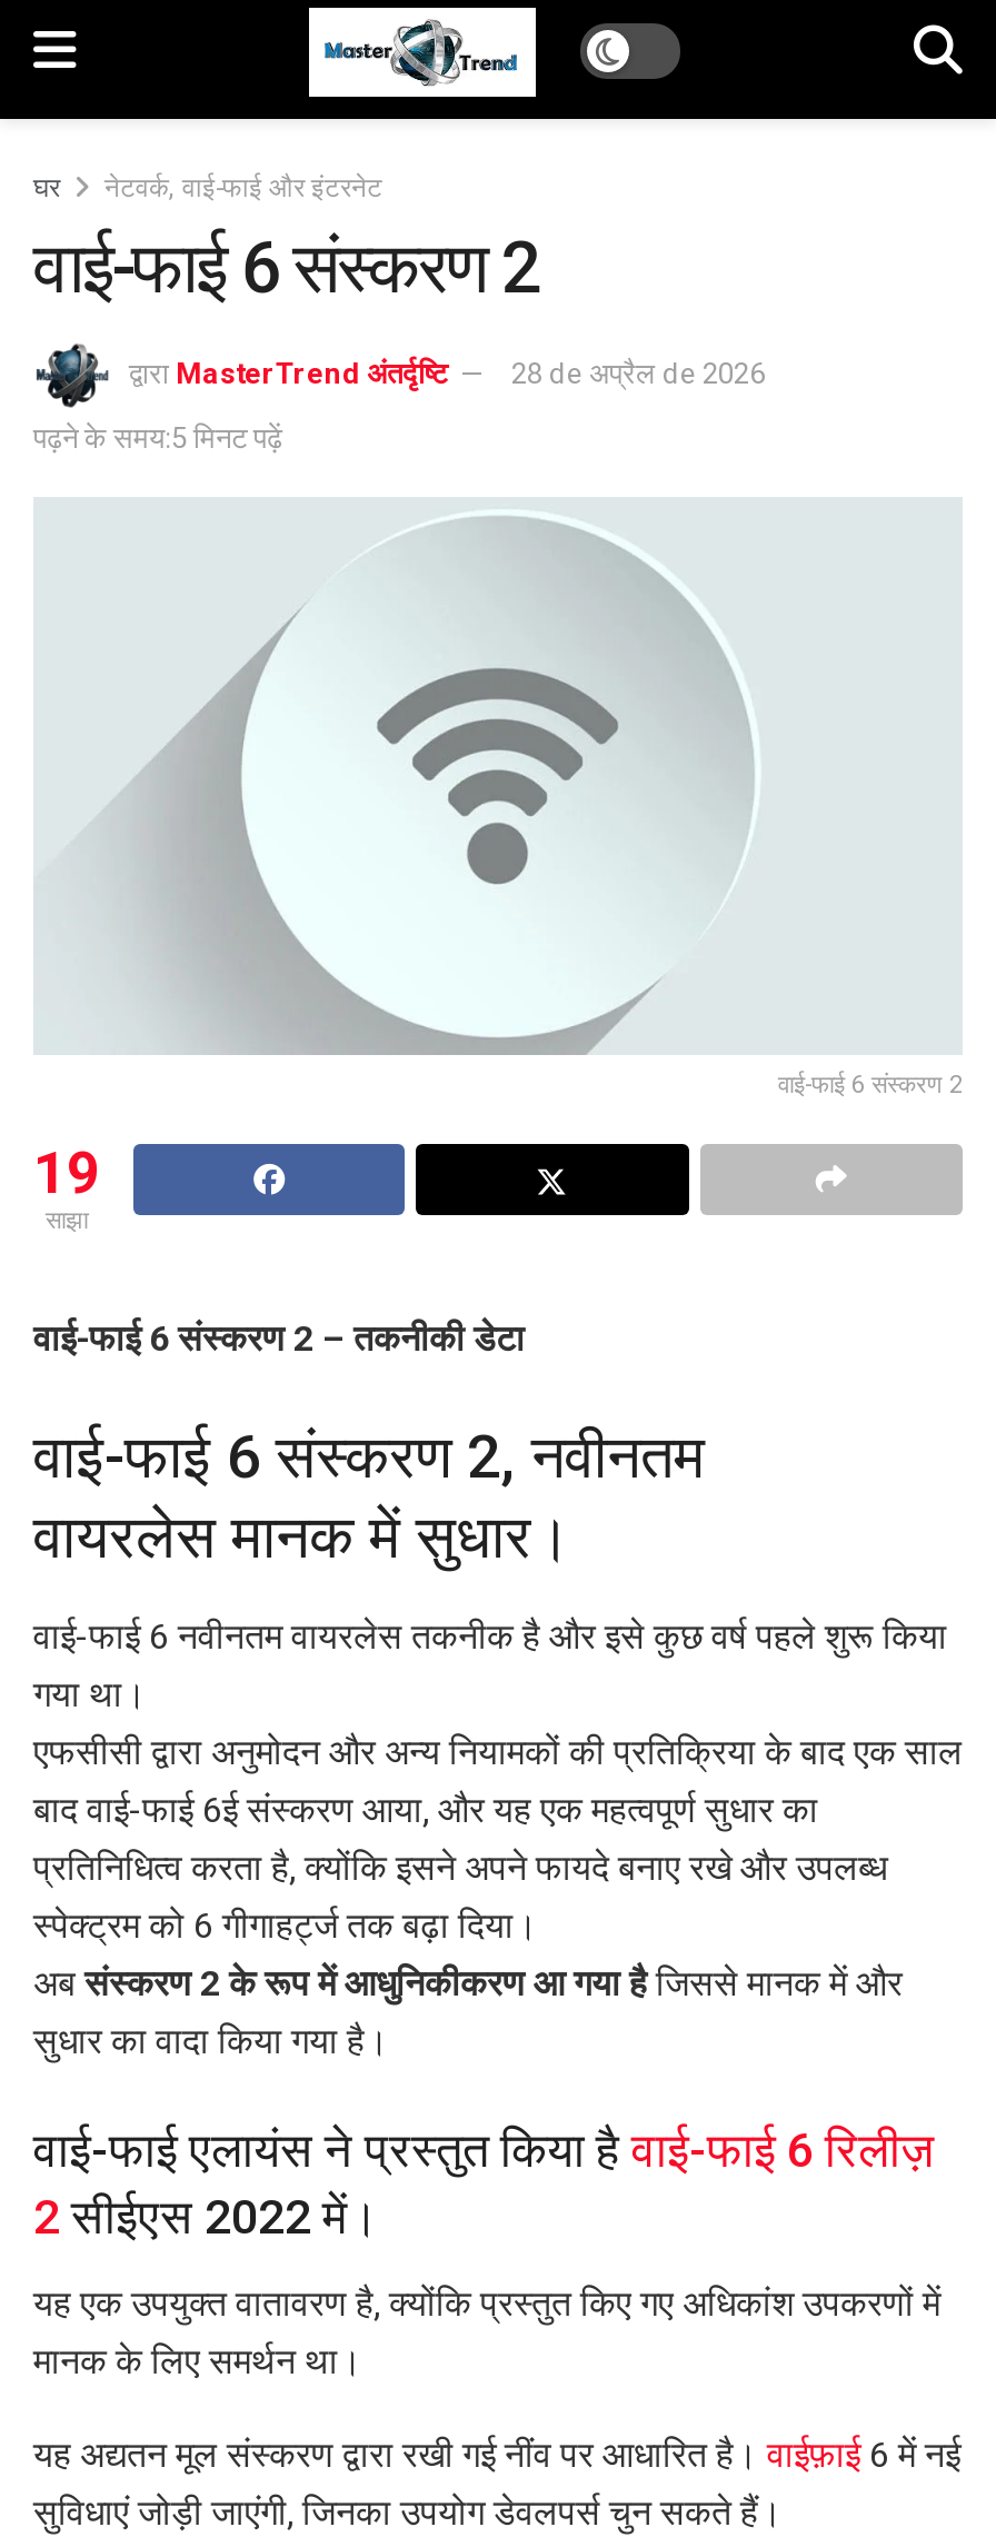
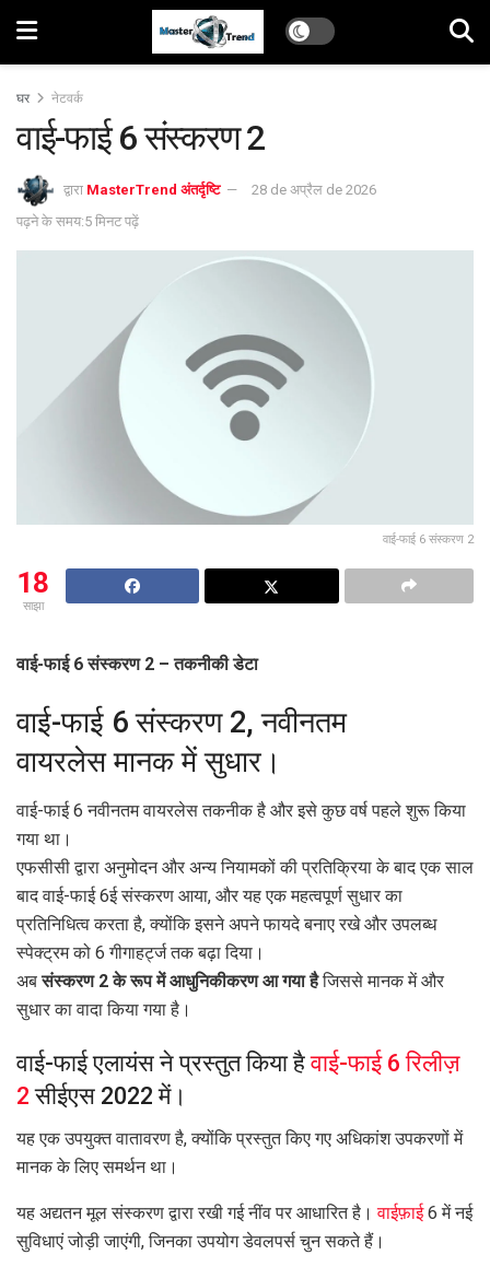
[104,172,382,203] नेटवर्क, वाई-फाई और इंटरनेट -> [51,91,83,106] नेटवर्क
[33,1139,100,1205] 19 -> [16,566,49,599] 18

